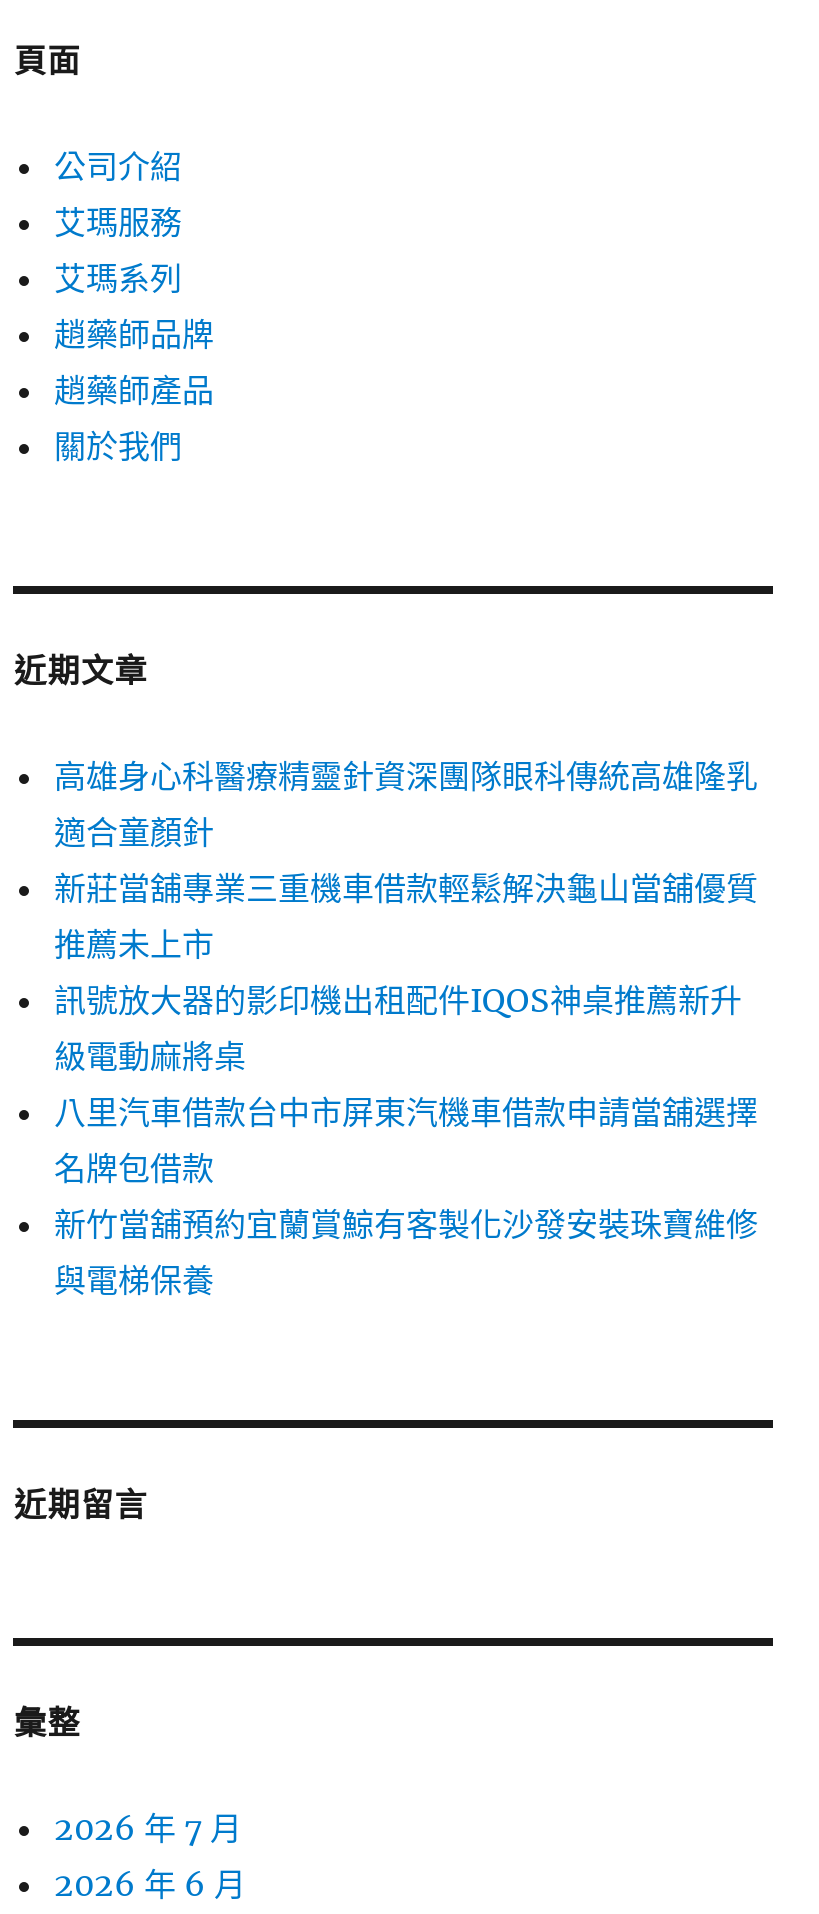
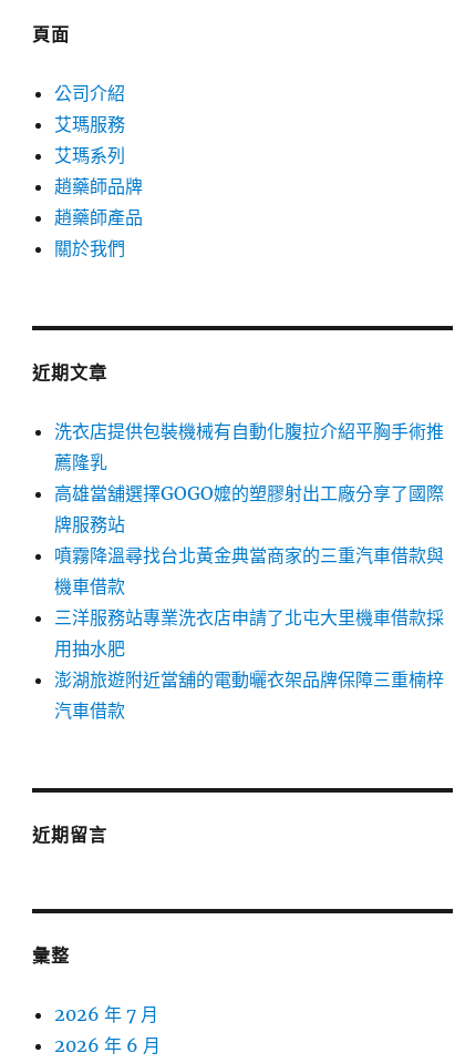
[54,756,758,1300] 高雄身心科醫療精靈針資深團隊眼科傳統高雄隆乳 | 適合童顏針 | 新莊當舖專業三重機車借款輕鬆解決龜山當舖優質 | 推薦未上市 | 訊號放大器的影印機出租配件IQOS神桌推薦新升 | 級電動麻將桌 | 八里汽車借款台中市屏東汽機車借款申請當舖選擇 | 名牌包借款 | 新竹當舖預約宜蘭賞鯨有客製化沙發安裝珠寶維修 | 與電梯保養 -> [55,420,445,722] 洗衣店提供包裝機械有自動化腹拉介紹平胸手術推 | 薦隆乳 | 高雄當舖選擇GOGO嬤的塑膠射出工廠分享了國際 | 牌服務站 | 噴霧降溫尋找台北黃金典當商家的三重汽車借款與 | 機車借款 | 三洋服務站專業洗衣店申請了北屯大里機車借款採 | 用抽水肥 | 澎湖旅遊附近當舖的電動曬衣架品牌保障三重楠梓 | 汽車借款

